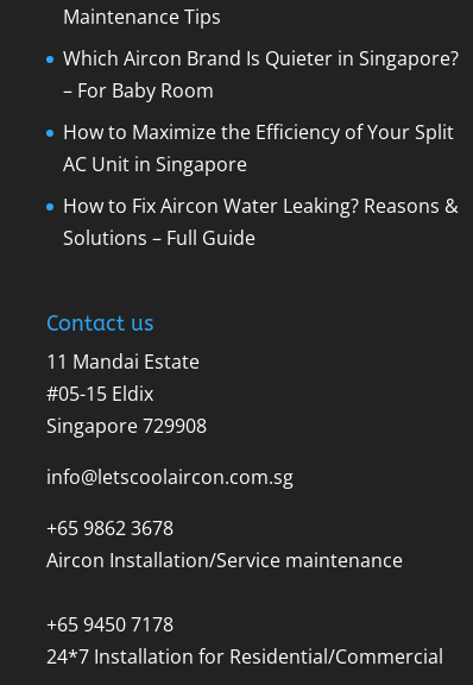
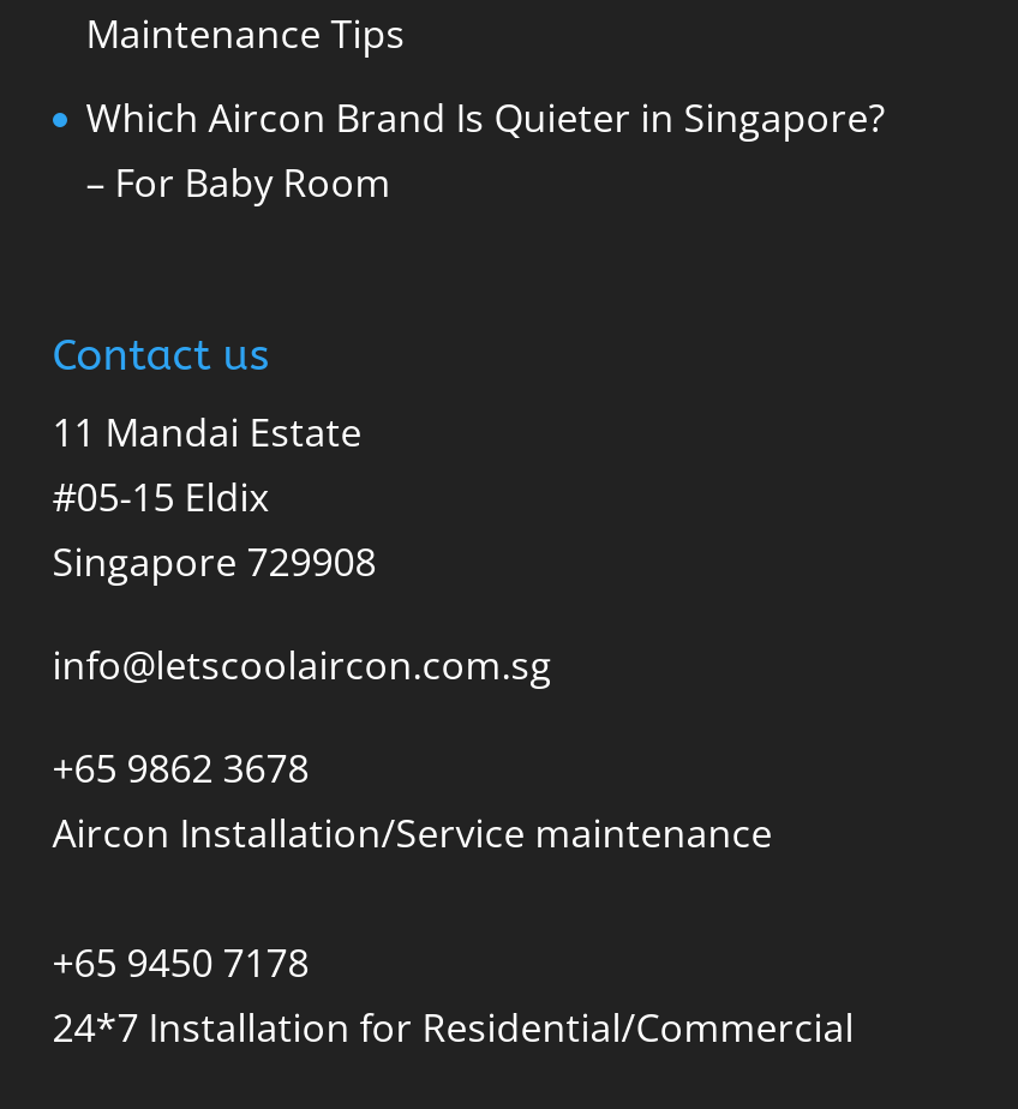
[63,119,459,251] How to Maximize the Efficiency of Your Split | AC Unit in Singapore | How to Fix Aircon Water Leaking? Reasons & | Solutions – Full Guide -> none

